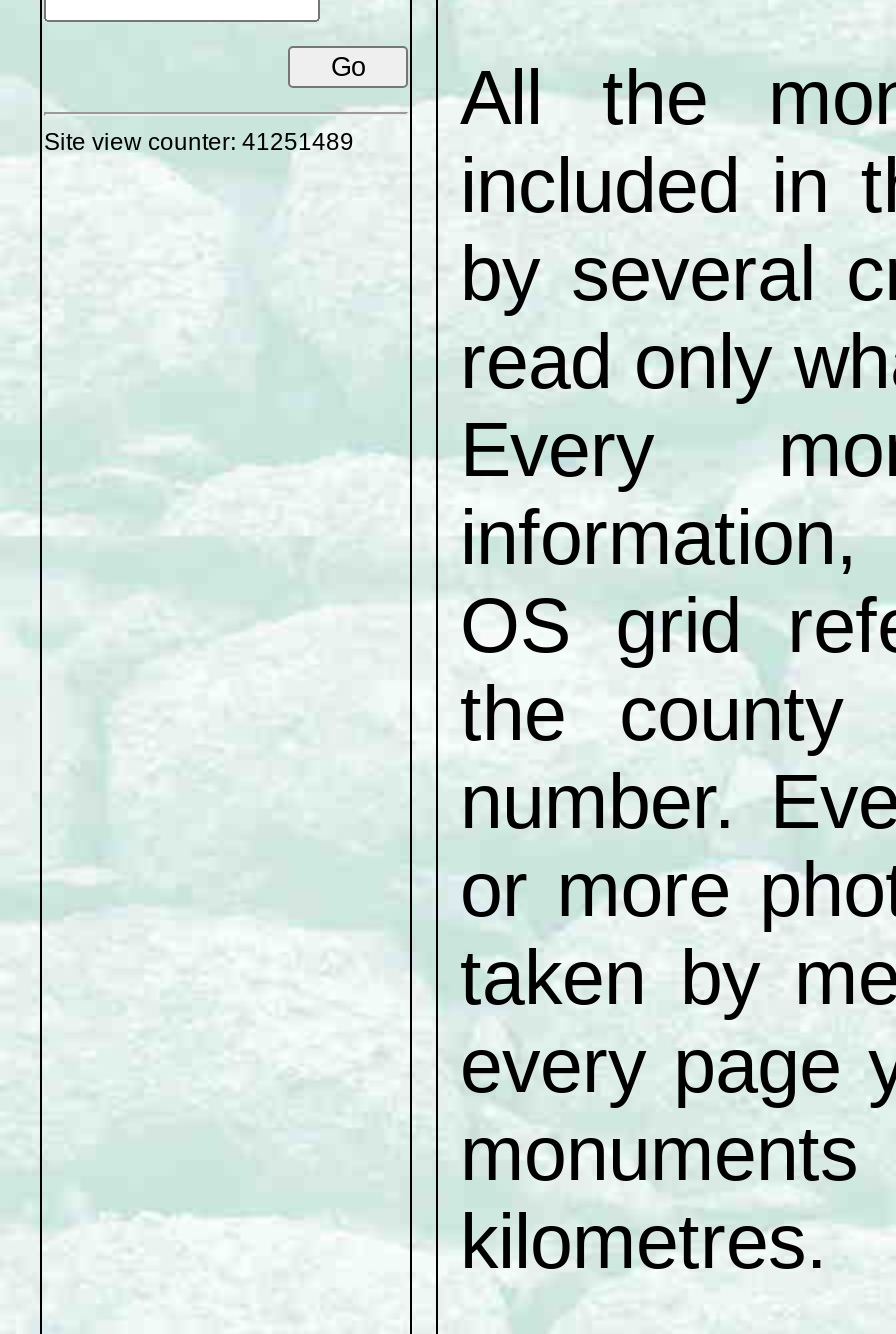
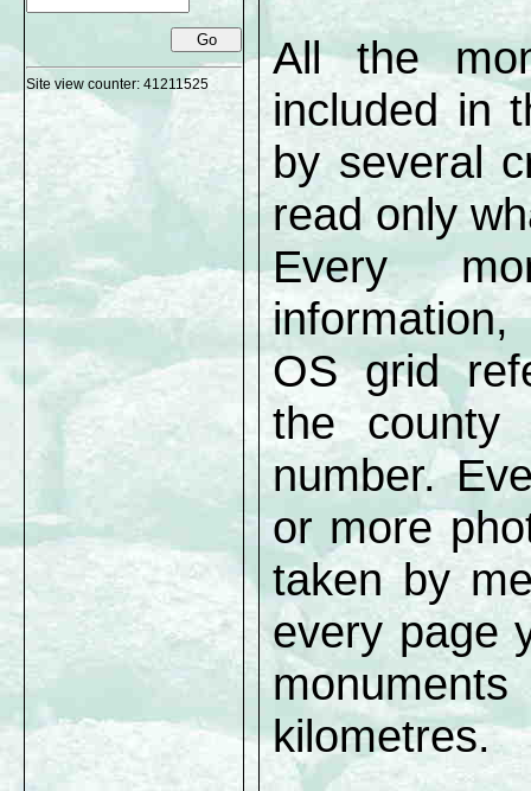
[44,128,354,156] Site view counter: 41251489 -> [26,76,209,93] Site view counter: 41211525

